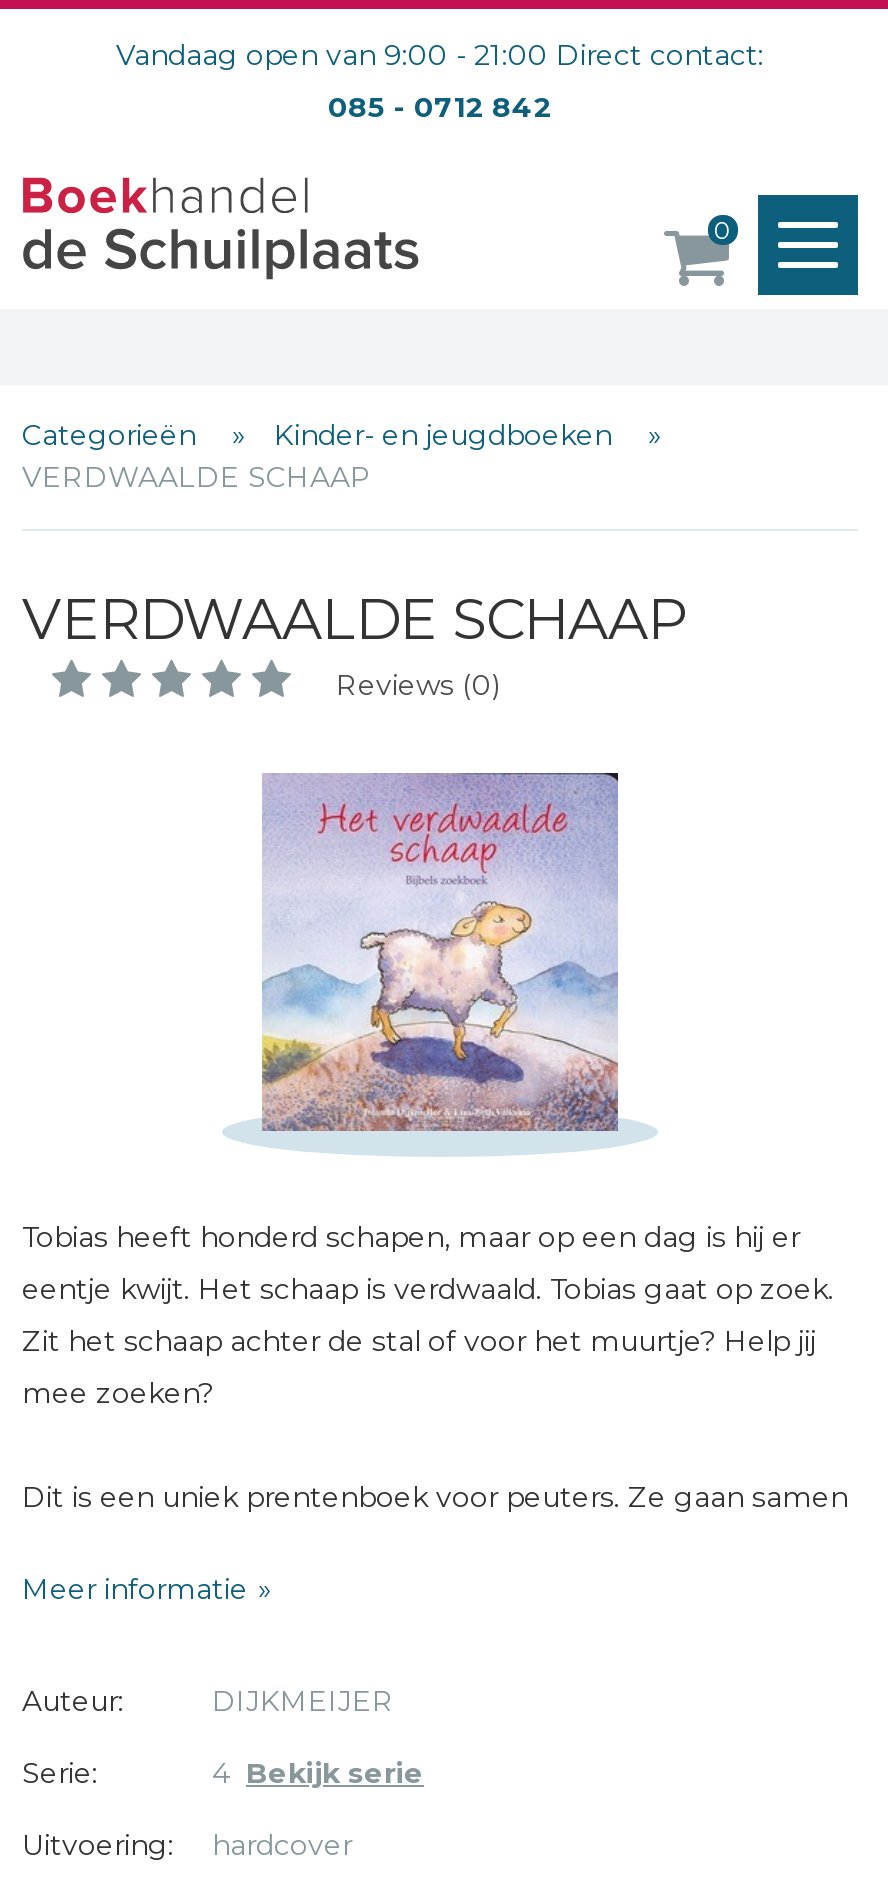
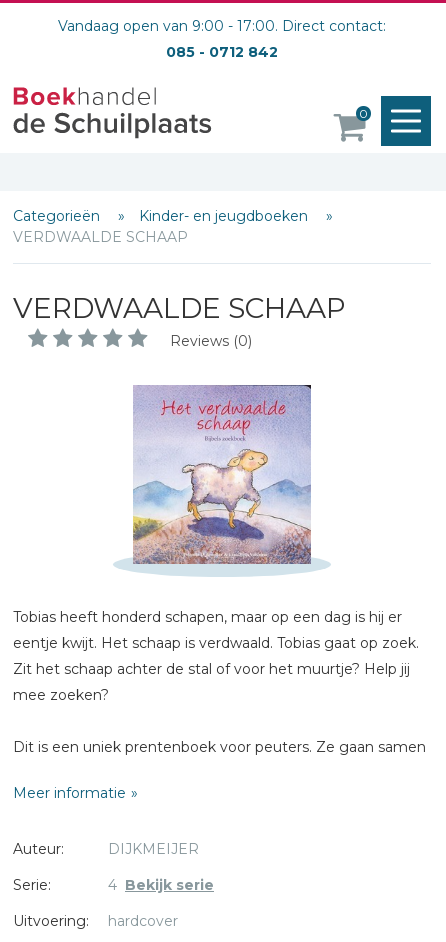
[116,37,764,73] Vandaag open van 9:00 - 21:00 Direct contact: -> [58,17,386,35] Vandaag open van 9:00 - 17:00. Direct contact:

